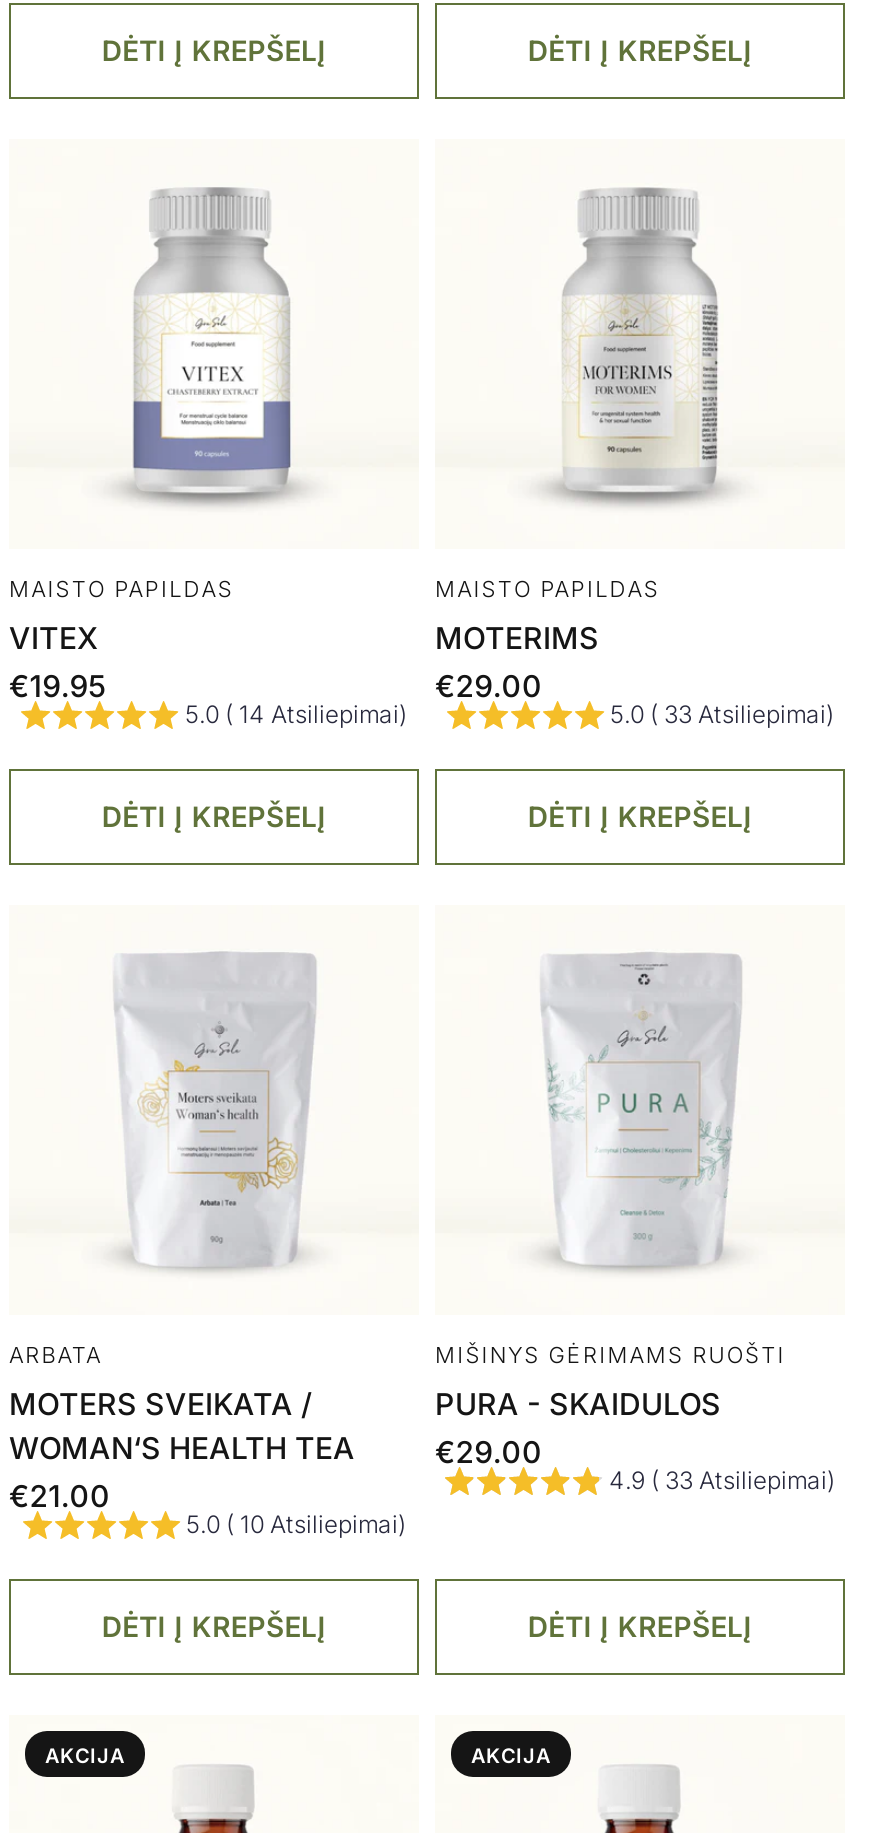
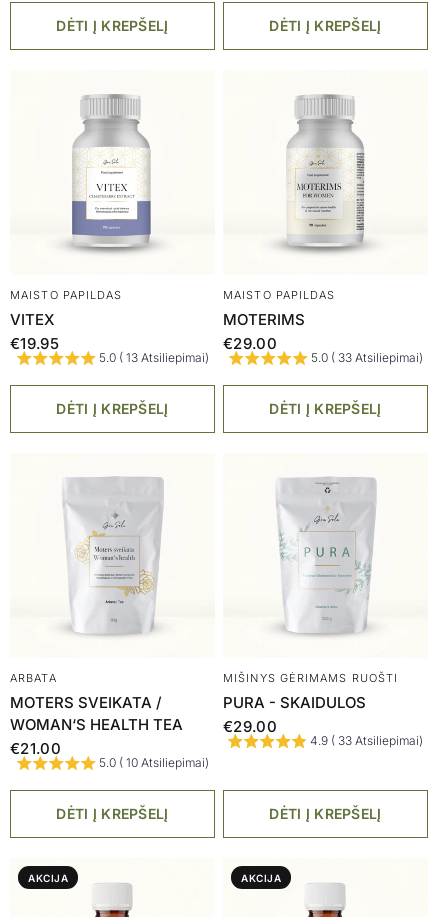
[185,700,407,730] 5.0 ( 14 Atsiliepimai) -> [98,350,208,365] 5.0 ( 13 Atsiliepimai)

